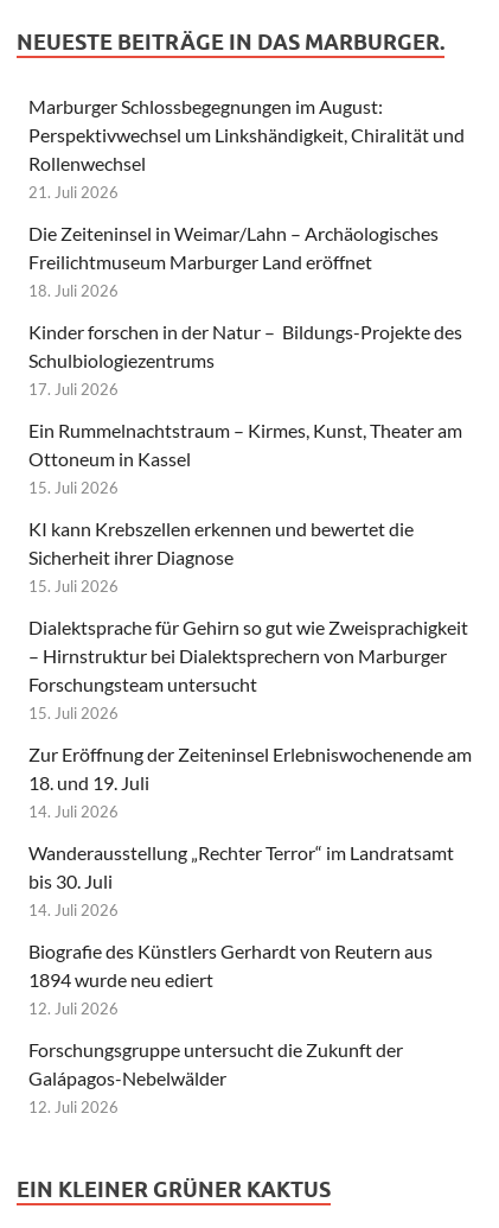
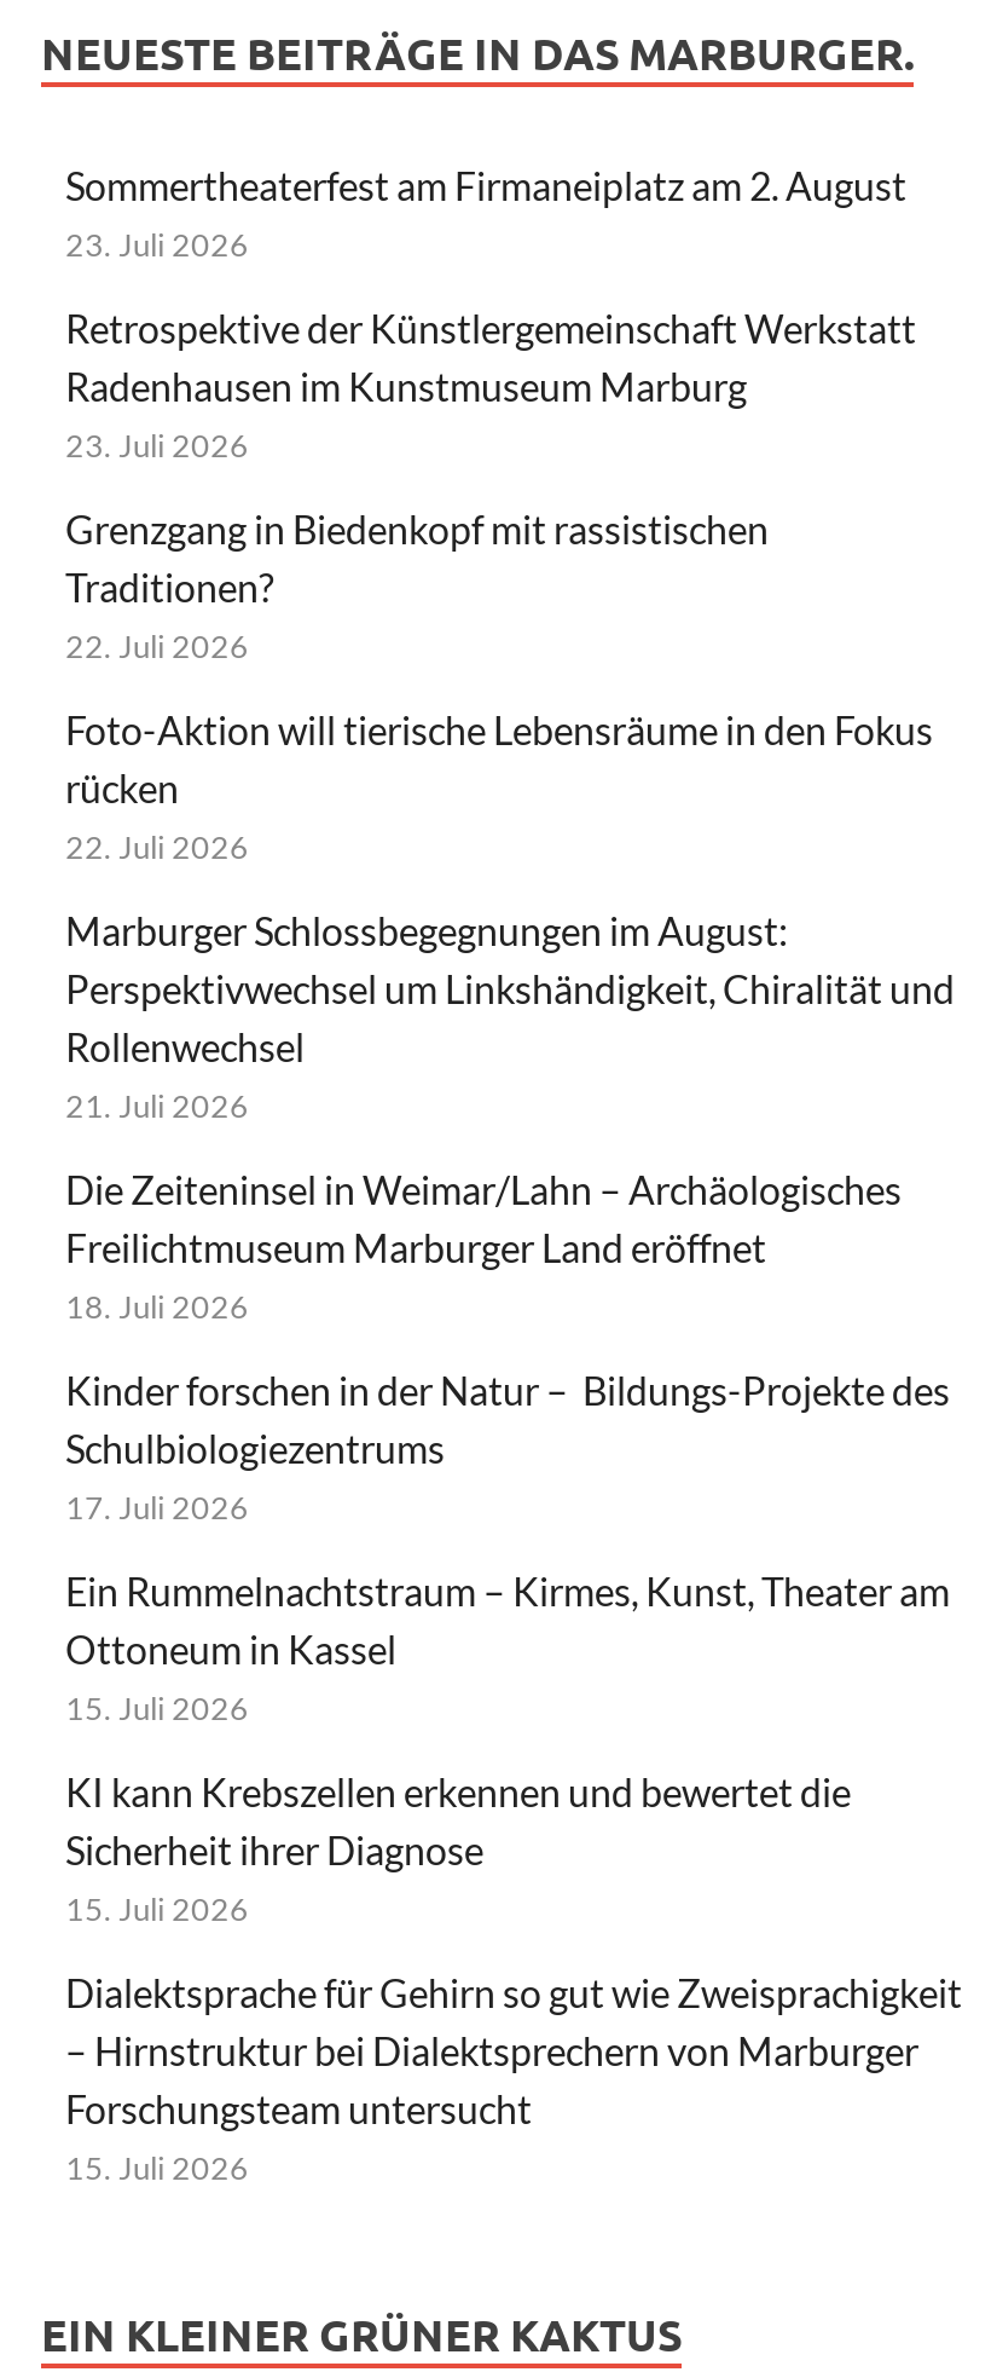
none -> [65,161,933,865] Sommertheaterfest am Firmaneiplatz am 2. August | 23. Juli 2026 | Retrospektive der Künstlergemeinschaft Werkstatt | Radenhausen im Kunstmuseum Marburg | 23. Juli 2026 | Grenzgang in Biedenkopf mit rassistischen | Traditionen? | 22. Juli 2026 | Foto-Aktion will tierische Lebensräume in den Fokus | rücken | 22. Juli 2026
moved [28,95,468,722] -> [65,906,962,2186]: Marburger Schlossbegegnungen im August: | Perspektivwechsel um Linkshändigkeit, Chiralität und | Rollenwechsel | ... | Forschungsteam untersucht | 15. Juli 2026
[28,742,472,1116] Zur Eröffnung der Zeiteninsel Erlebniswochenende am | 18. und 19. Juli | 14. Juli 2026 | Wanderausstellung „Rechter Terror“ im Landratsamt | bis 30. Juli | 14. Juli 2026 | Biografie des Künstlers Gerhardt von Reutern aus | 1894 wurde neu ediert | 12. Juli 2026 | Forschungsgruppe untersucht die Zukunft der | Galápagos-Nebelwälder | 12. Juli 2026 -> none

